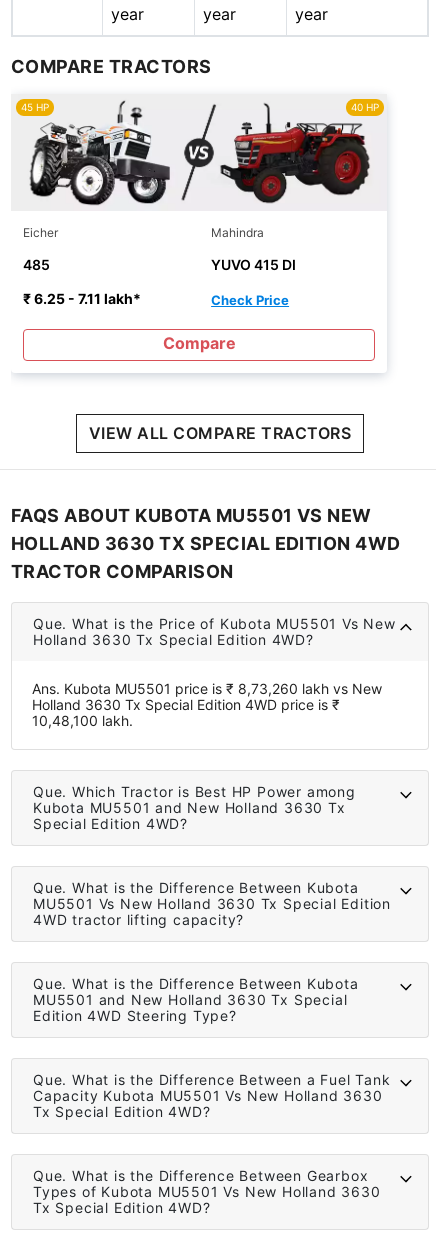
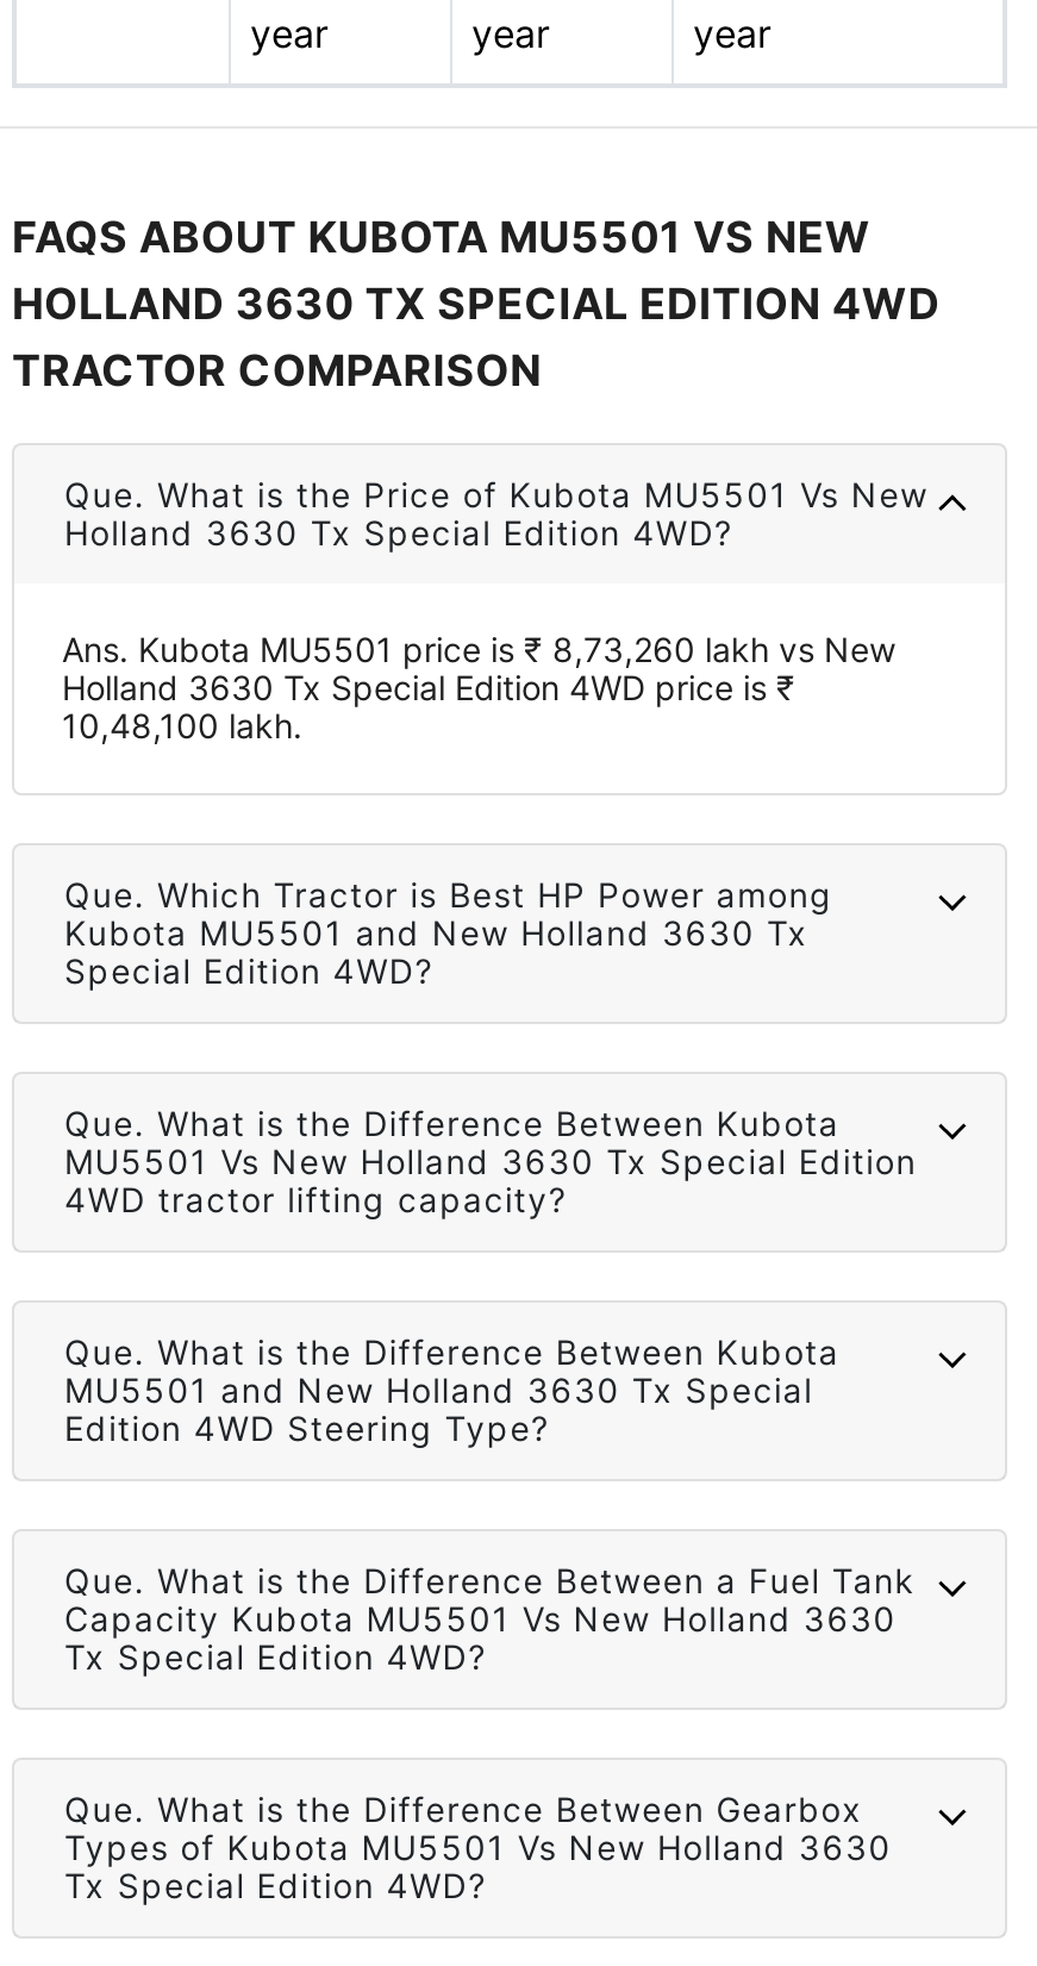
[11,56,212,206] [image] | COMPARE TRACTORS | 45 HP -> none
[181,101,379,204] [image] | 40 HP -> none
[23,225,141,307] Eicher | 485 | ₹ 6.25 - 7.11 lakh* -> none
[163,225,296,353] Mahindra | YUVO 415 DI | Check Price | Compare -> none
[89,423,351,443] VIEW ALL COMPARE TRACTORS -> none

